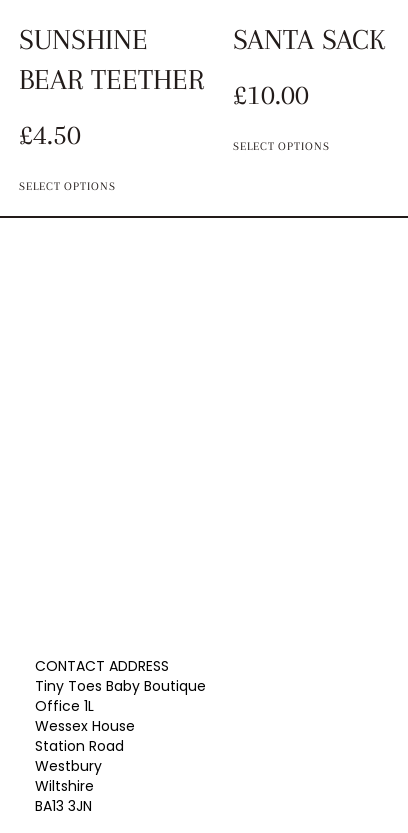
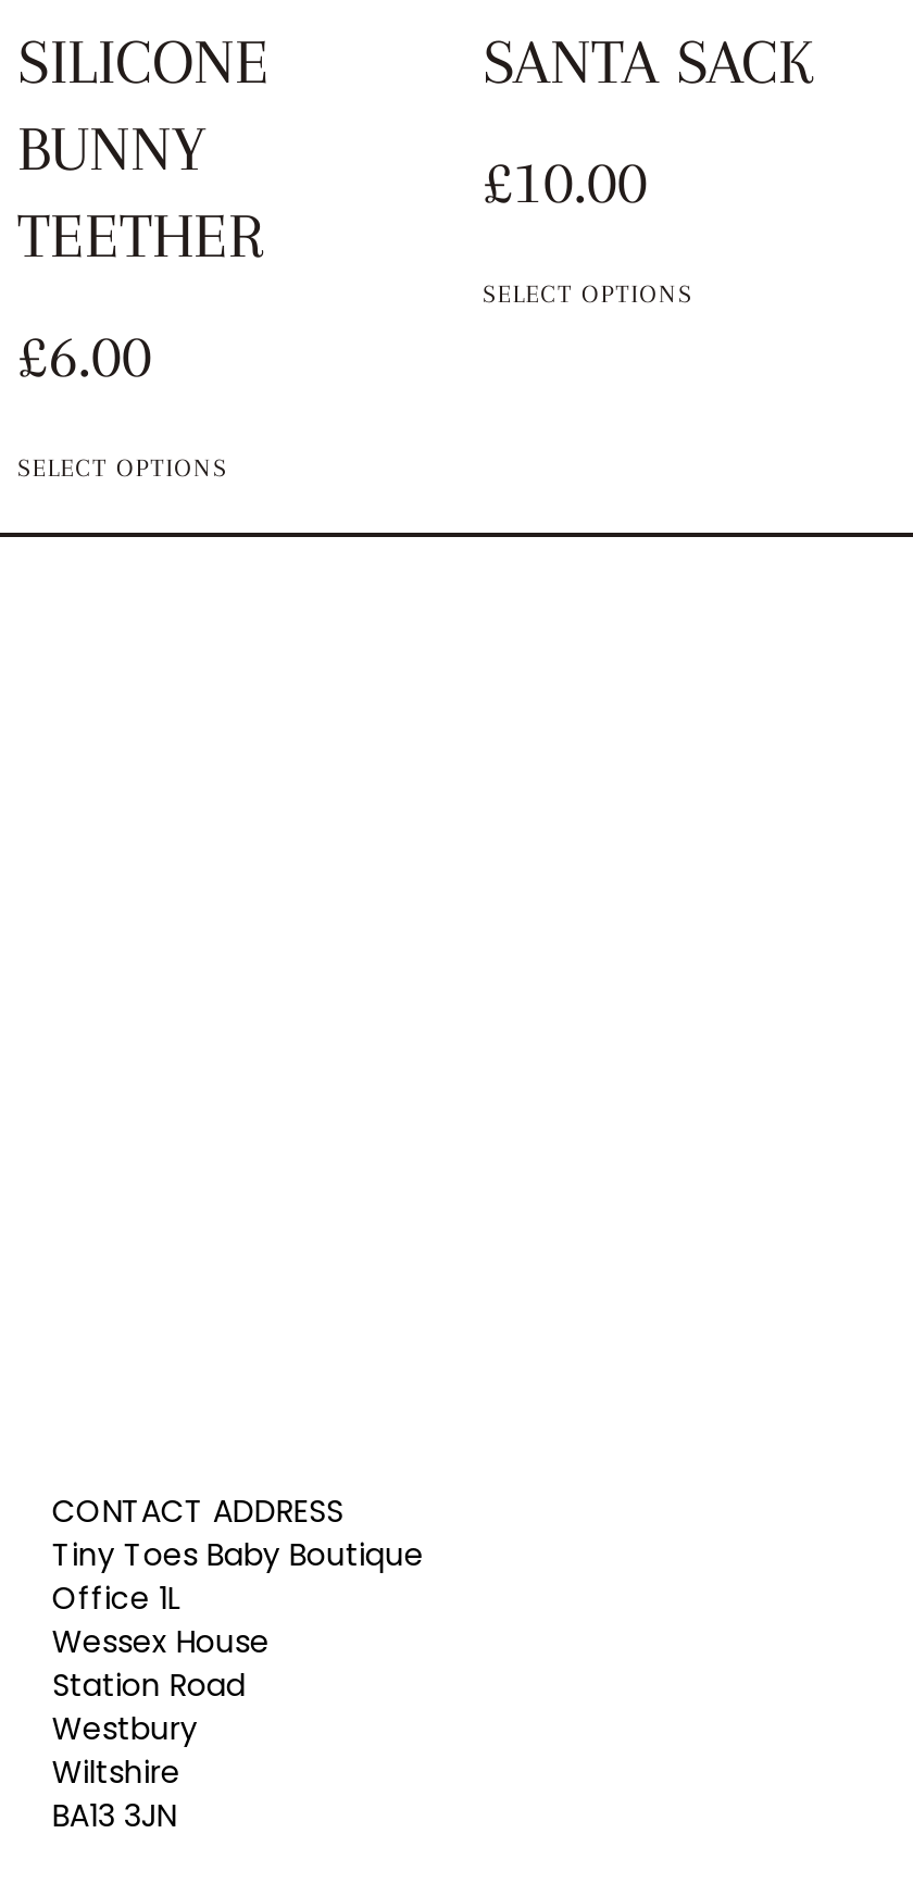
[19,23,204,96] SUNSHINE | BEAR TEETHER -> [17,26,270,272] SILICONE | BUNNY | TEETHER
[19,118,81,151] £4.50 -> [17,320,152,391] £6.00

